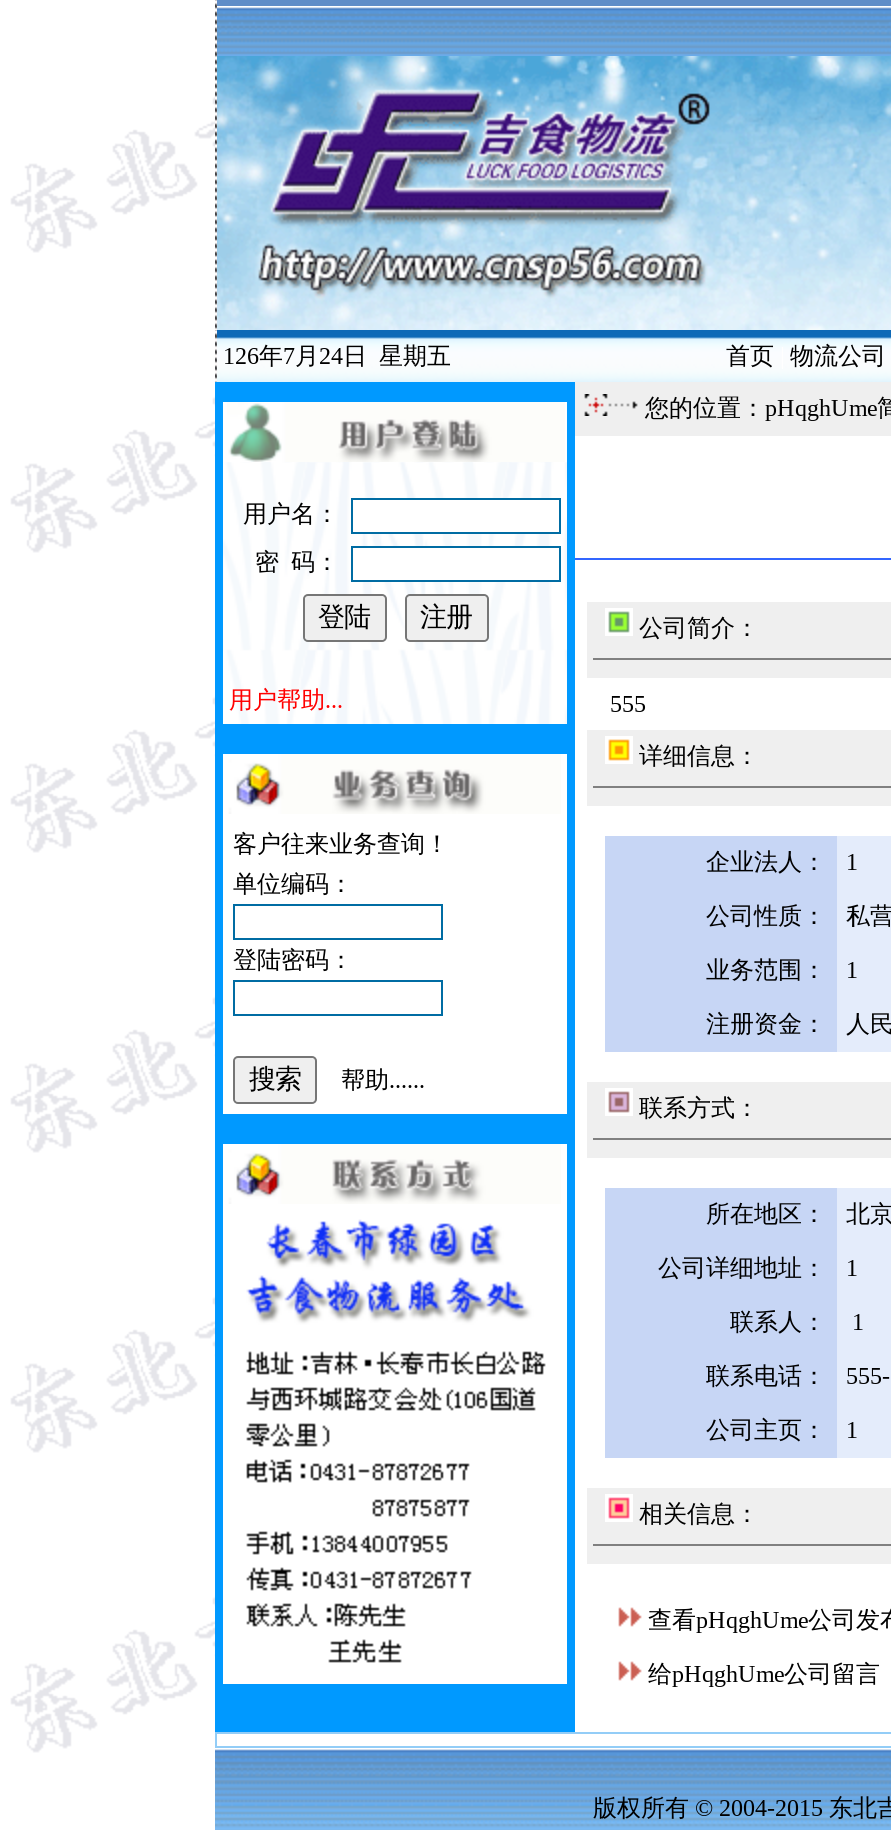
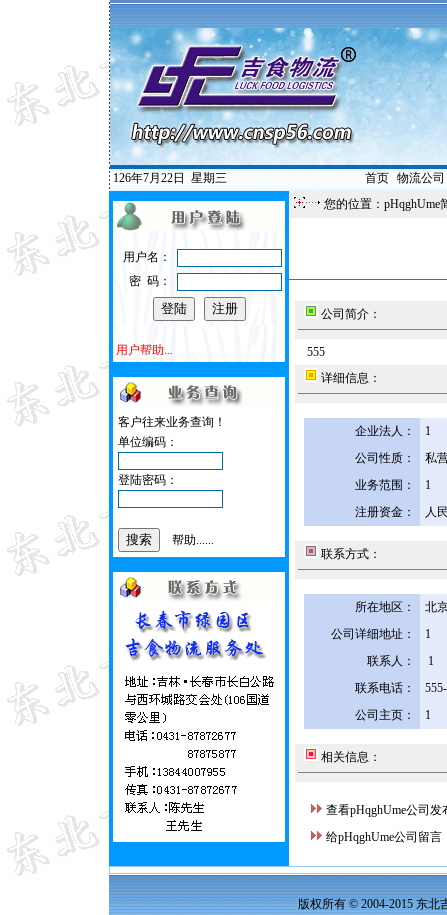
[223,342,451,370] 126年7月24日 星期五 -> [113,171,227,185] 126年7月22日 星期三

